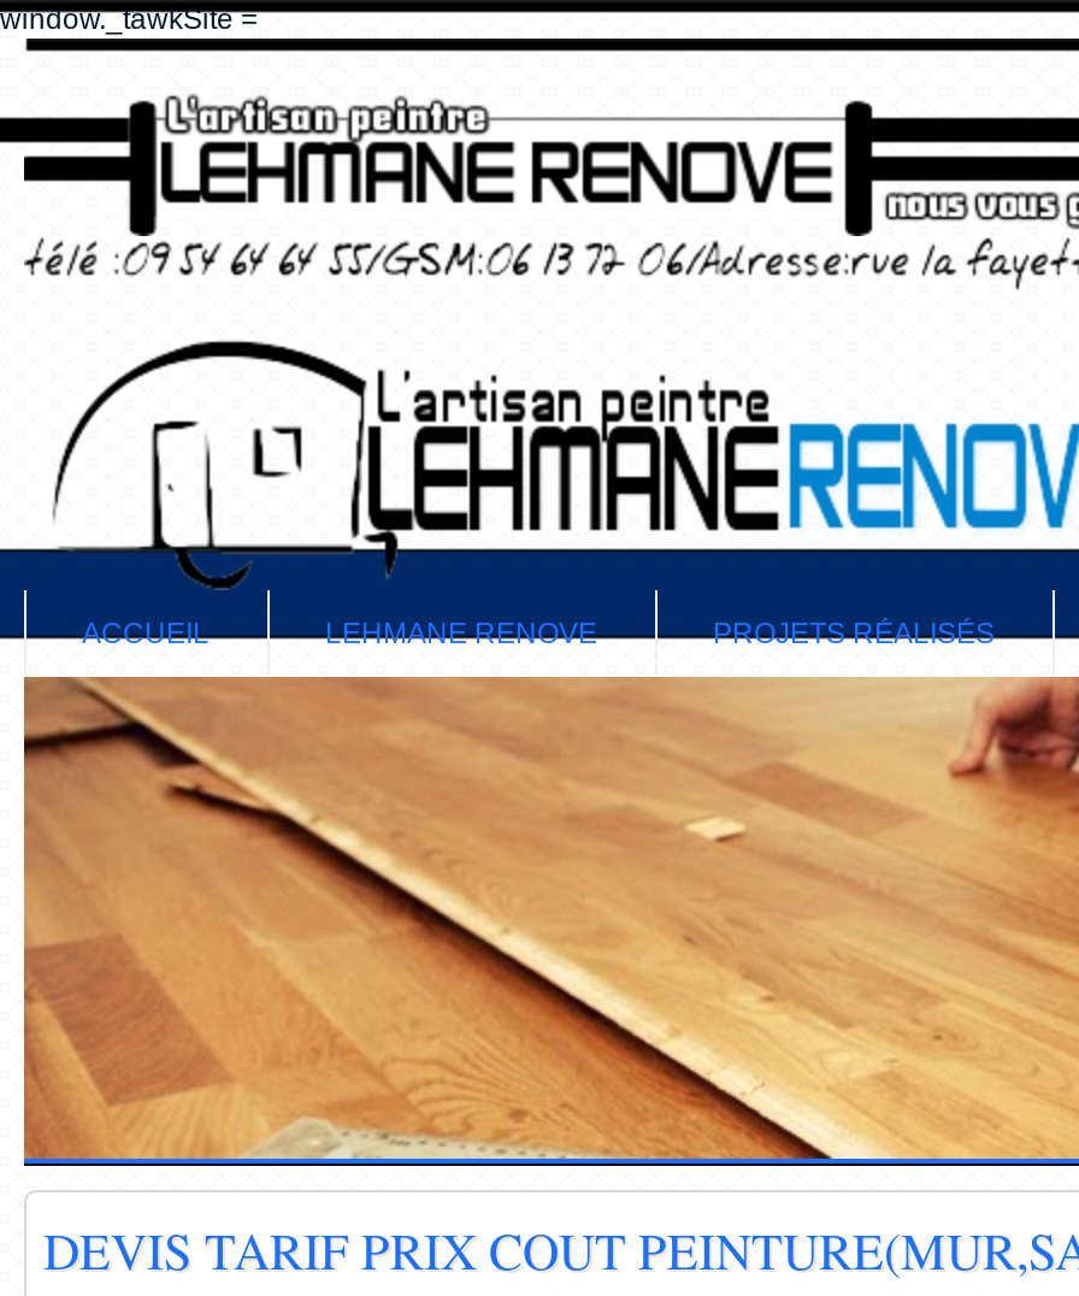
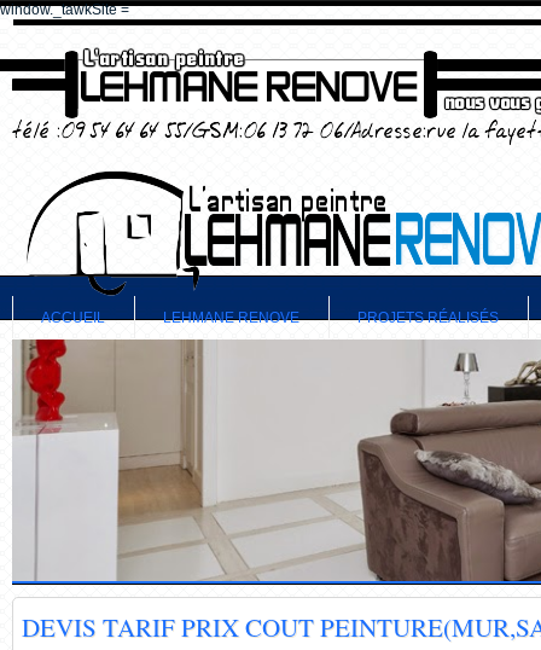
[24,674,1072,1161] [image] -> [13,338,537,582] [image]

